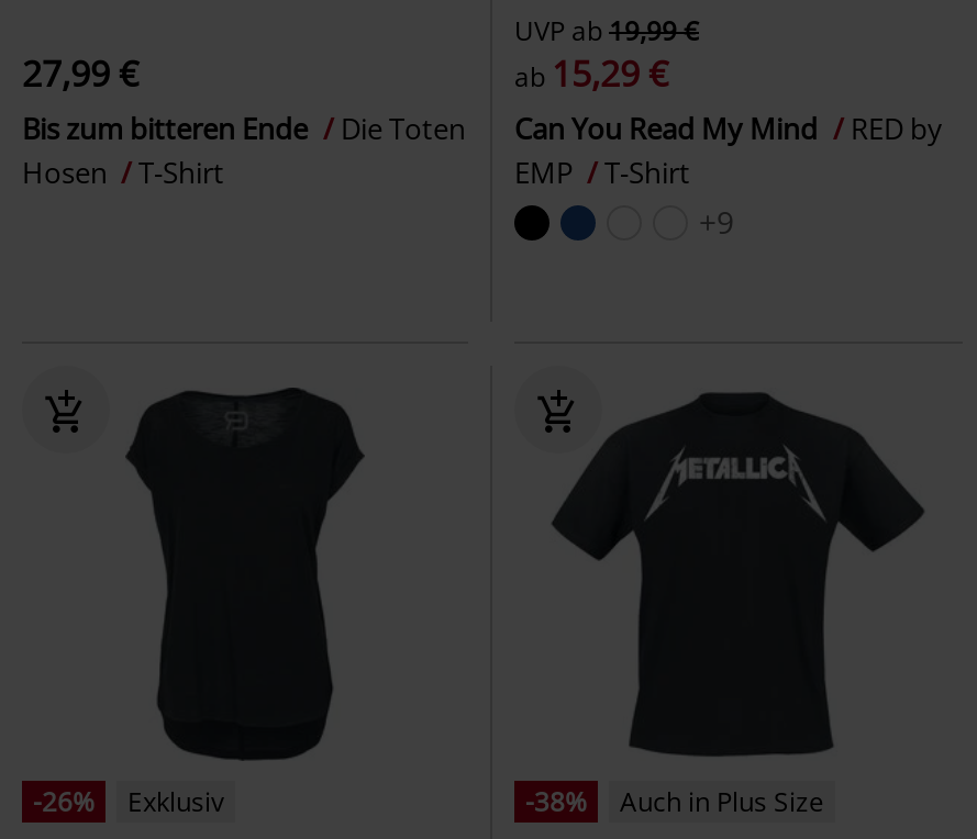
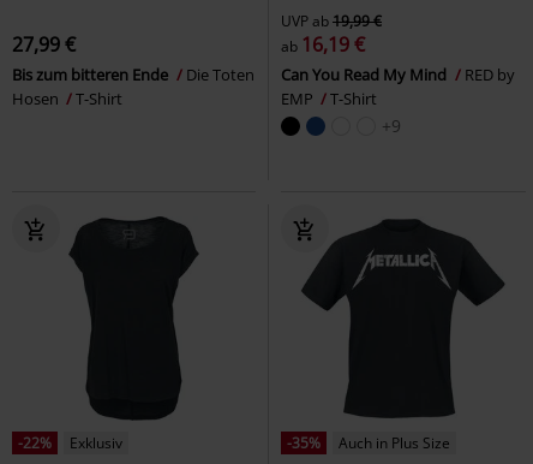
[514,49,668,97] ab 15,29 € -> [281,31,365,57] ab 16,19 €
[33,782,224,819] -26% Exklusiv -> [18,432,122,453] -22% Exklusiv
[525,782,824,819] -38% Auch in Plus Size -> [287,432,450,453] -35% Auch in Plus Size

